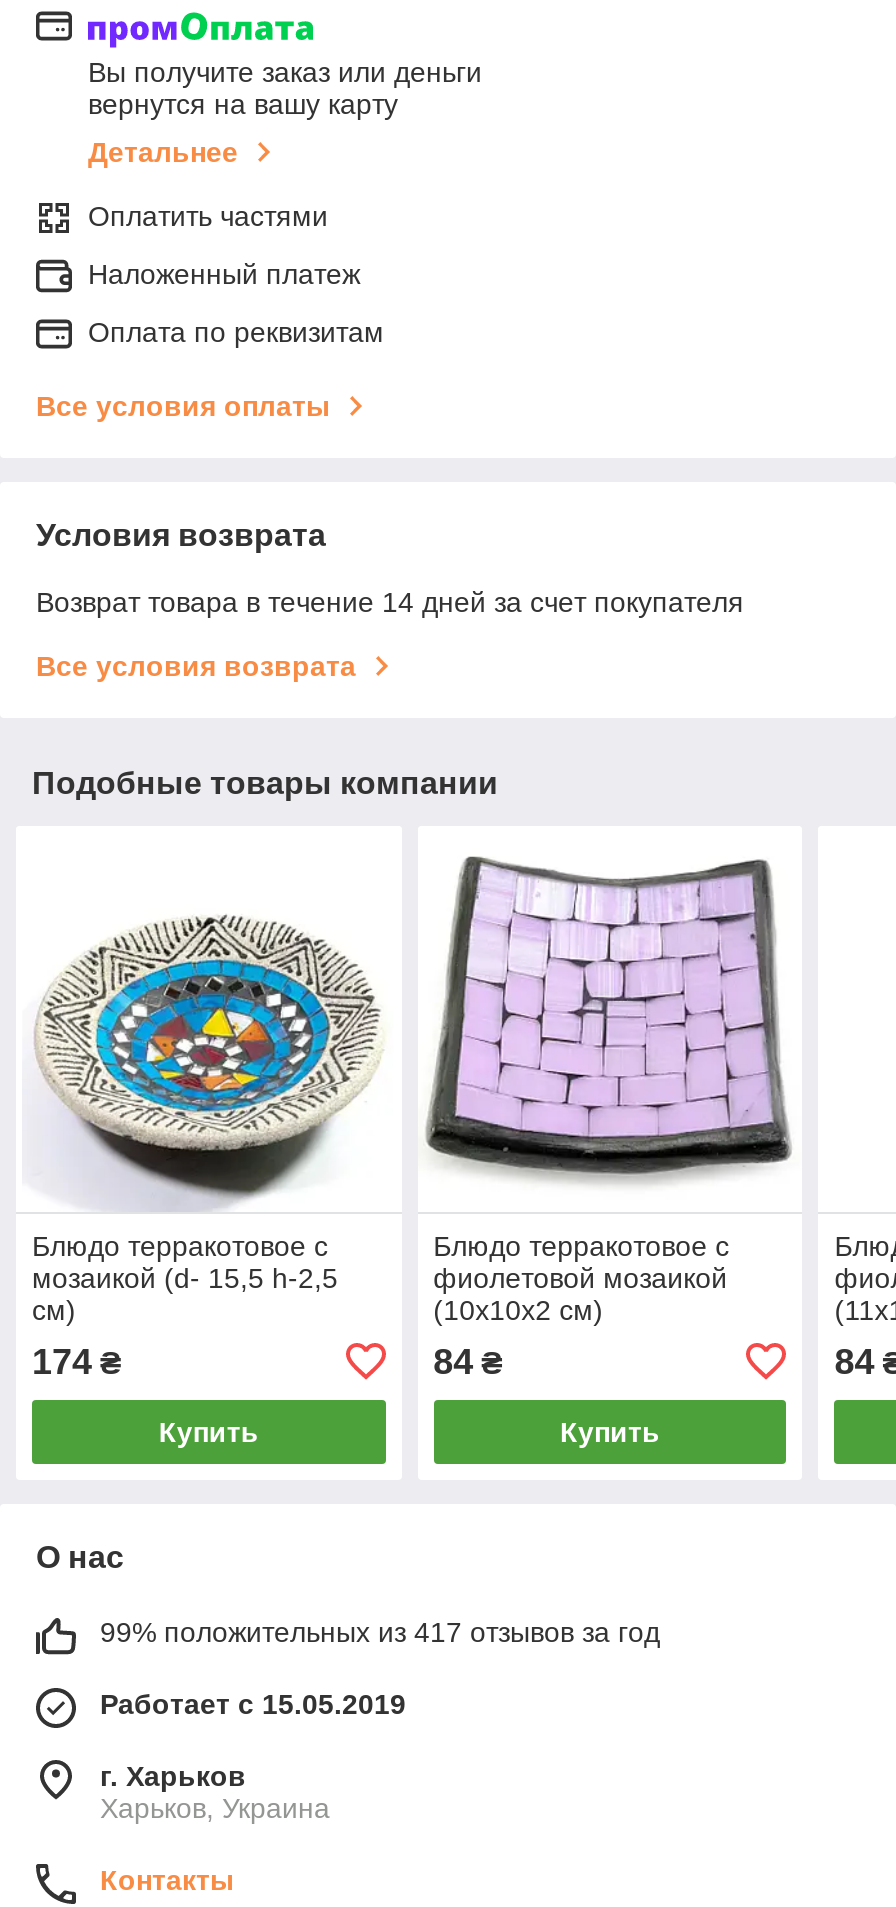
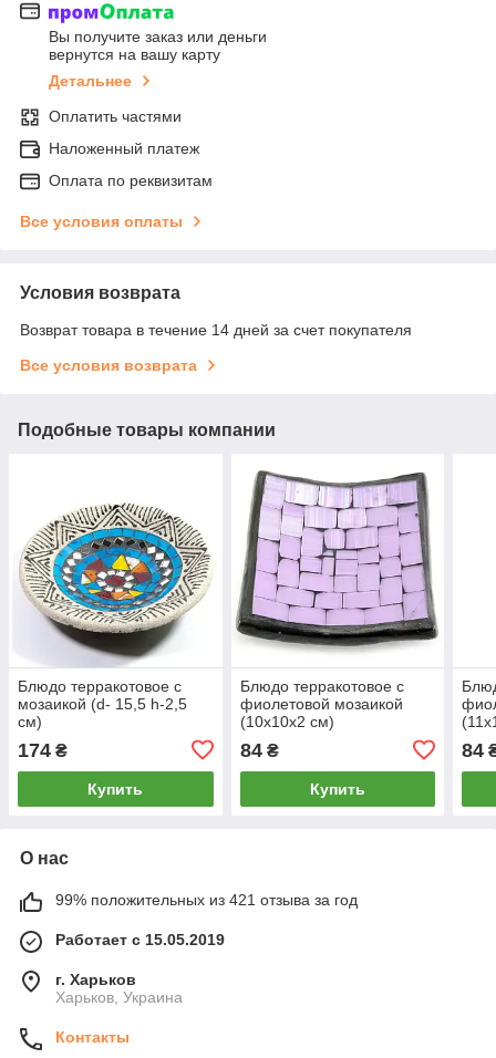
[100,1616,660,1648] 99% положительных из 417 отзывов за год -> [55,891,358,908] 99% положительных из 421 отзыва за год

